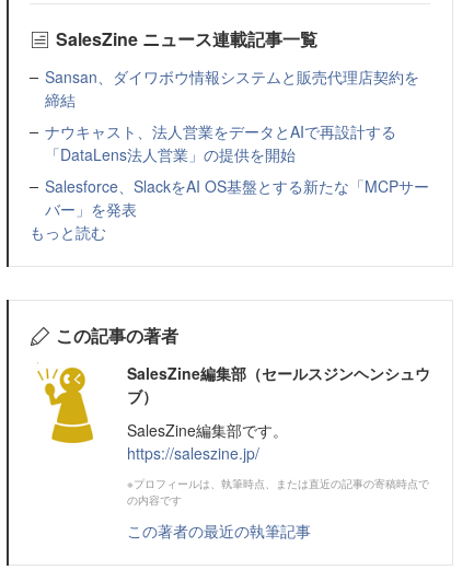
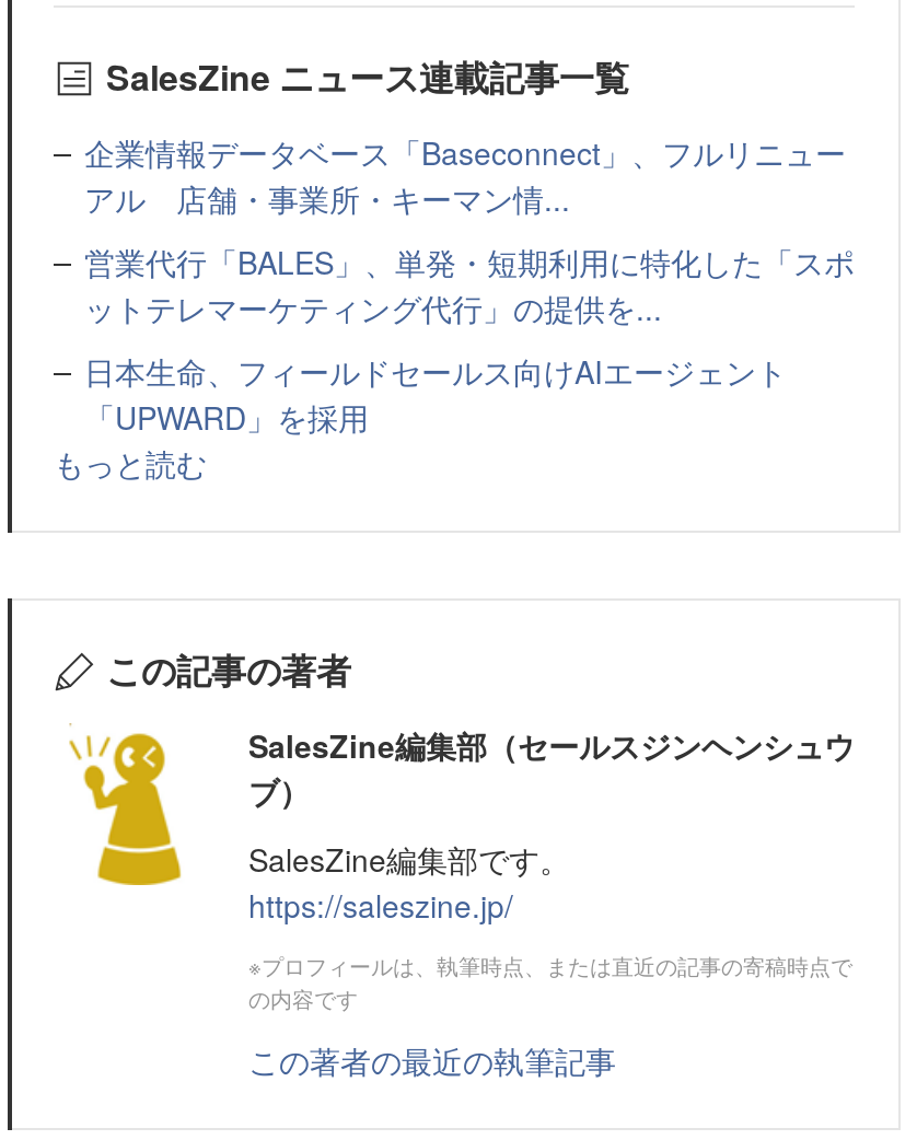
[45,66,429,220] Sansan、ダイワボウ情報システムと販売代理店契約を | 締結 | ナウキャスト、法人営業をデータとAIで再設計する | 「DataLens法人営業」の提供を開始 | Salesforce、SlackをAI OS基盤とする新たな「MCPサー | バー」を発表 -> [84,131,855,439] 企業情報データベース「Baseconnect」、フルリニュー | アル 店舗・事業所・キーマン情... | 営業代行「BALES」、単発・短期利用に特化した「スポ | ットテレマーケティング代行」の提供を... | 日本生命、フィールドセールス向けAIエージェント | 「UPWARD」を採用

